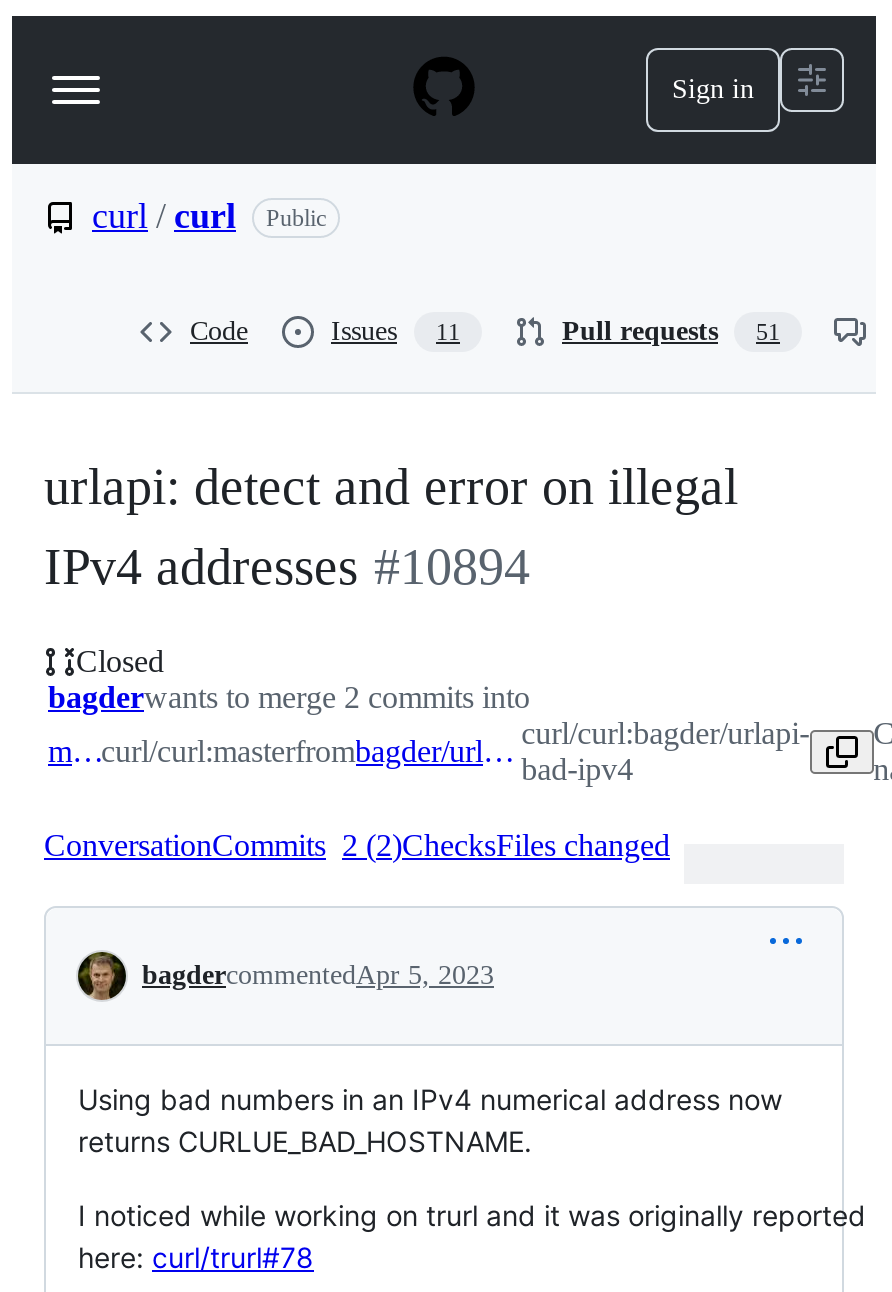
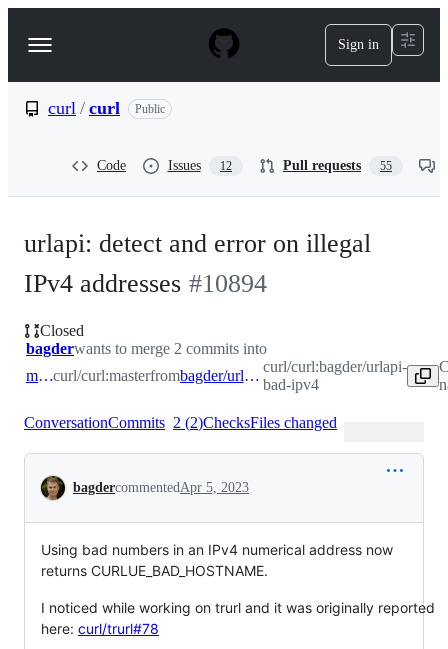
[331,316,460,346] Issues 11 -> [167,158,232,173] Issues 12
[562,316,780,346] Pull requests 51 -> [283,158,392,173] Pull requests 55

